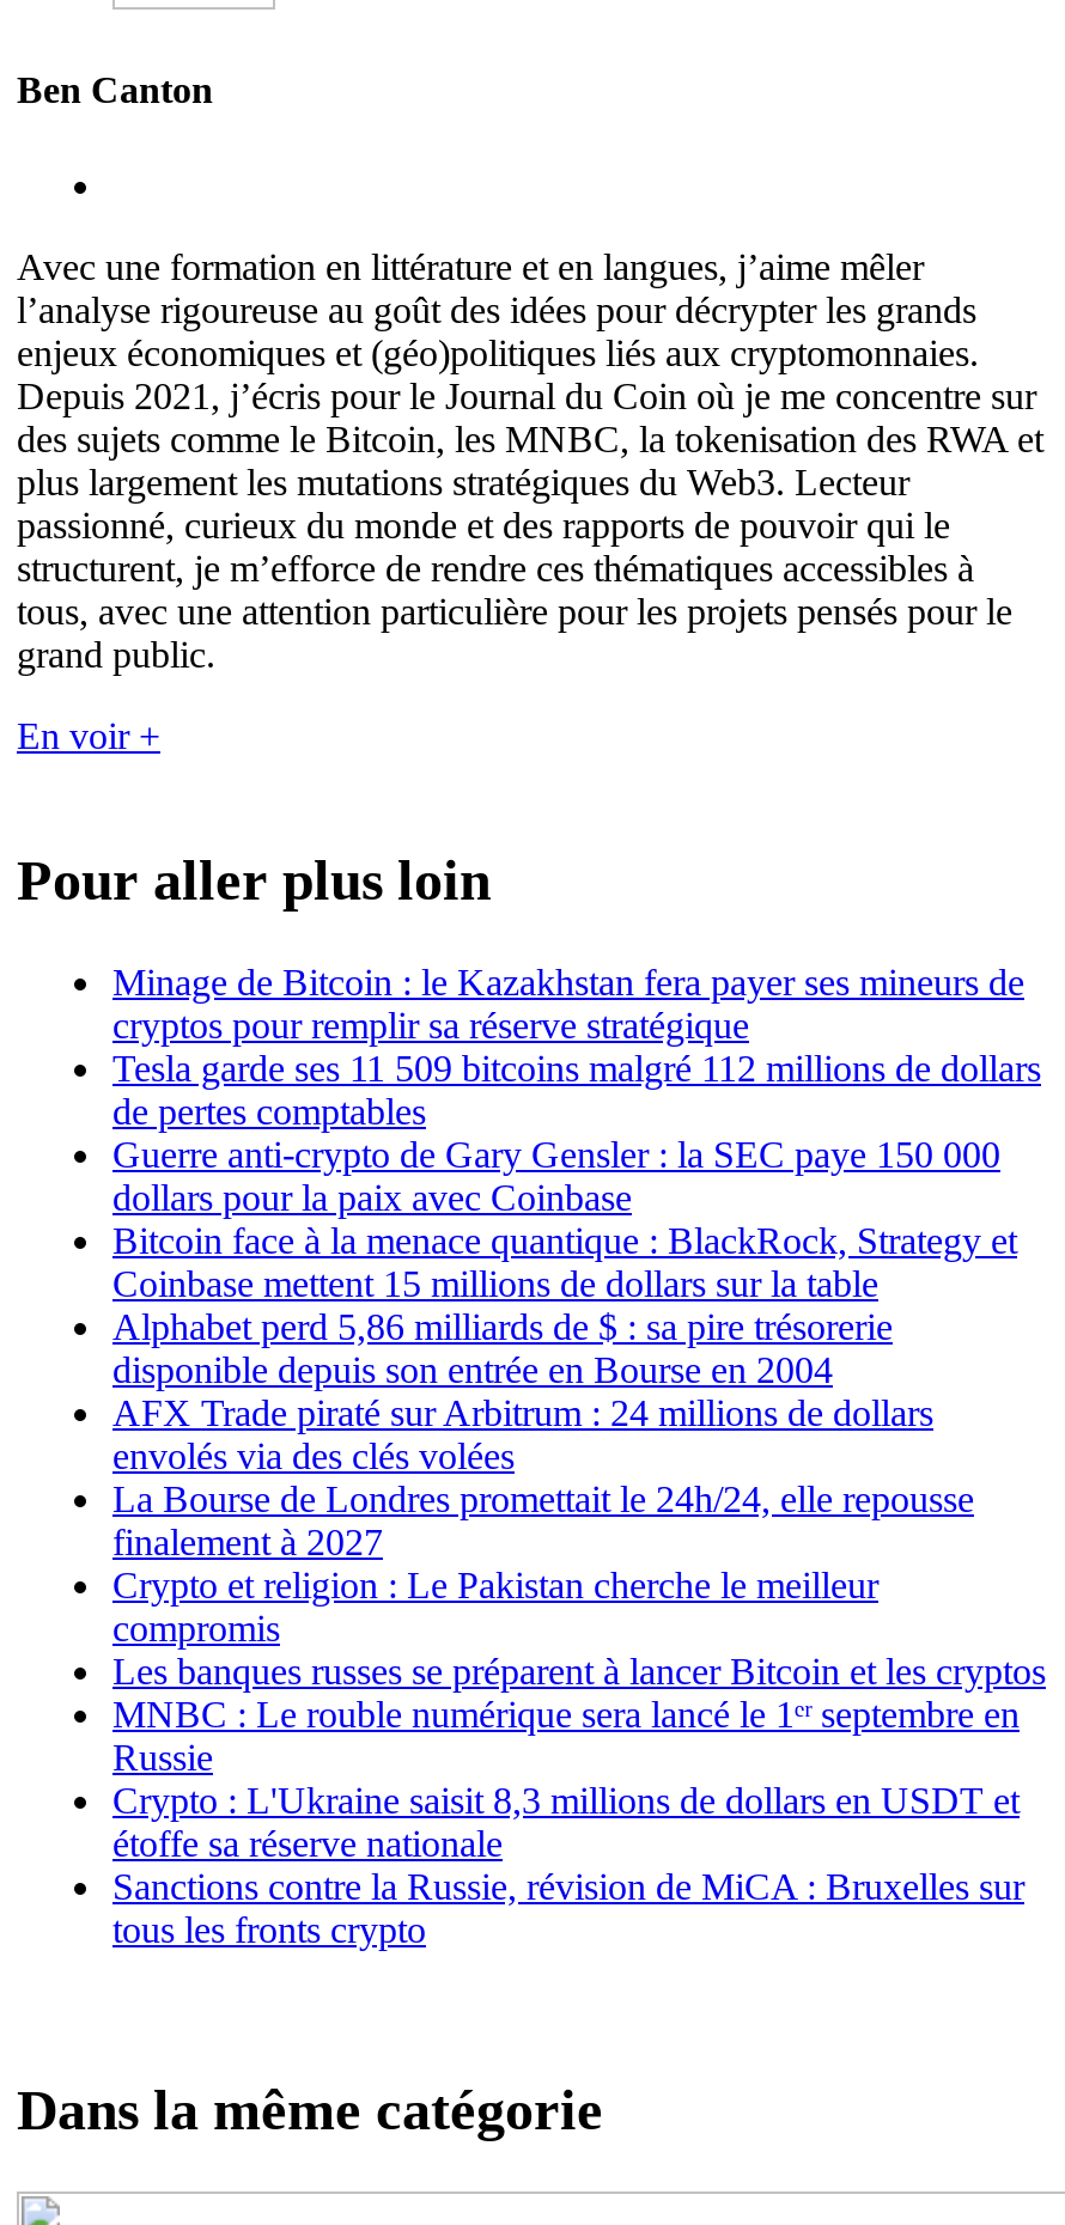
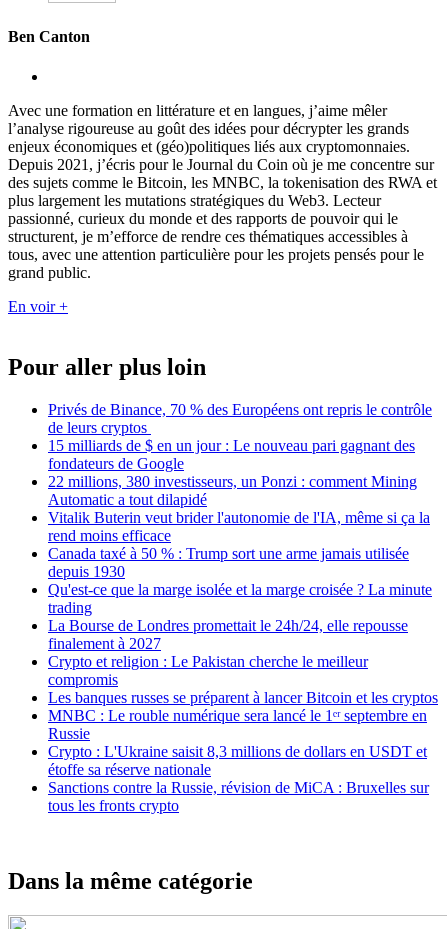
[112,961,1041,1475] Minage de Bitcoin : le Kazakhstan fera payer ses mineurs de | cryptos pour remplir sa réserve stratégique | Tesla garde ses 11 509 bitcoins malgré 112 millions de dollars | de pertes comptables | Guerre anti-crypto de Gary Gensler : la SEC paye 150 000 | dollars pour la paix avec Coinbase | Bitcoin face à la menace quantique : BlackRock, Strategy et | Coinbase mettent 15 millions de dollars sur la table | Alphabet perd 5,86 milliards de $ : sa pire trésorerie | disponible depuis son entrée en Bourse en 2004 | AFX Trade piraté sur Arbitrum : 24 millions de dollars | envolés via des clés volées -> [48,400,432,615] Privés de Binance, 70 % des Européens ont repris le contrôle | de leurs cryptos | 15 milliards de $ en un jour : Le nouveau pari gagnant des | fondateurs de Google | 22 millions, 380 investisseurs, un Ponzi : comment Mining | Automatic a tout dilapidé | Vitalik Buterin veut brider l'autonomie de l'IA, même si ça la | rend moins efficace | Canada taxé à 50 % : Trump sort une arme jamais utilisée | depuis 1930 | Qu'est-ce que la marge isolée et la marge croisée ? La minute | trading

